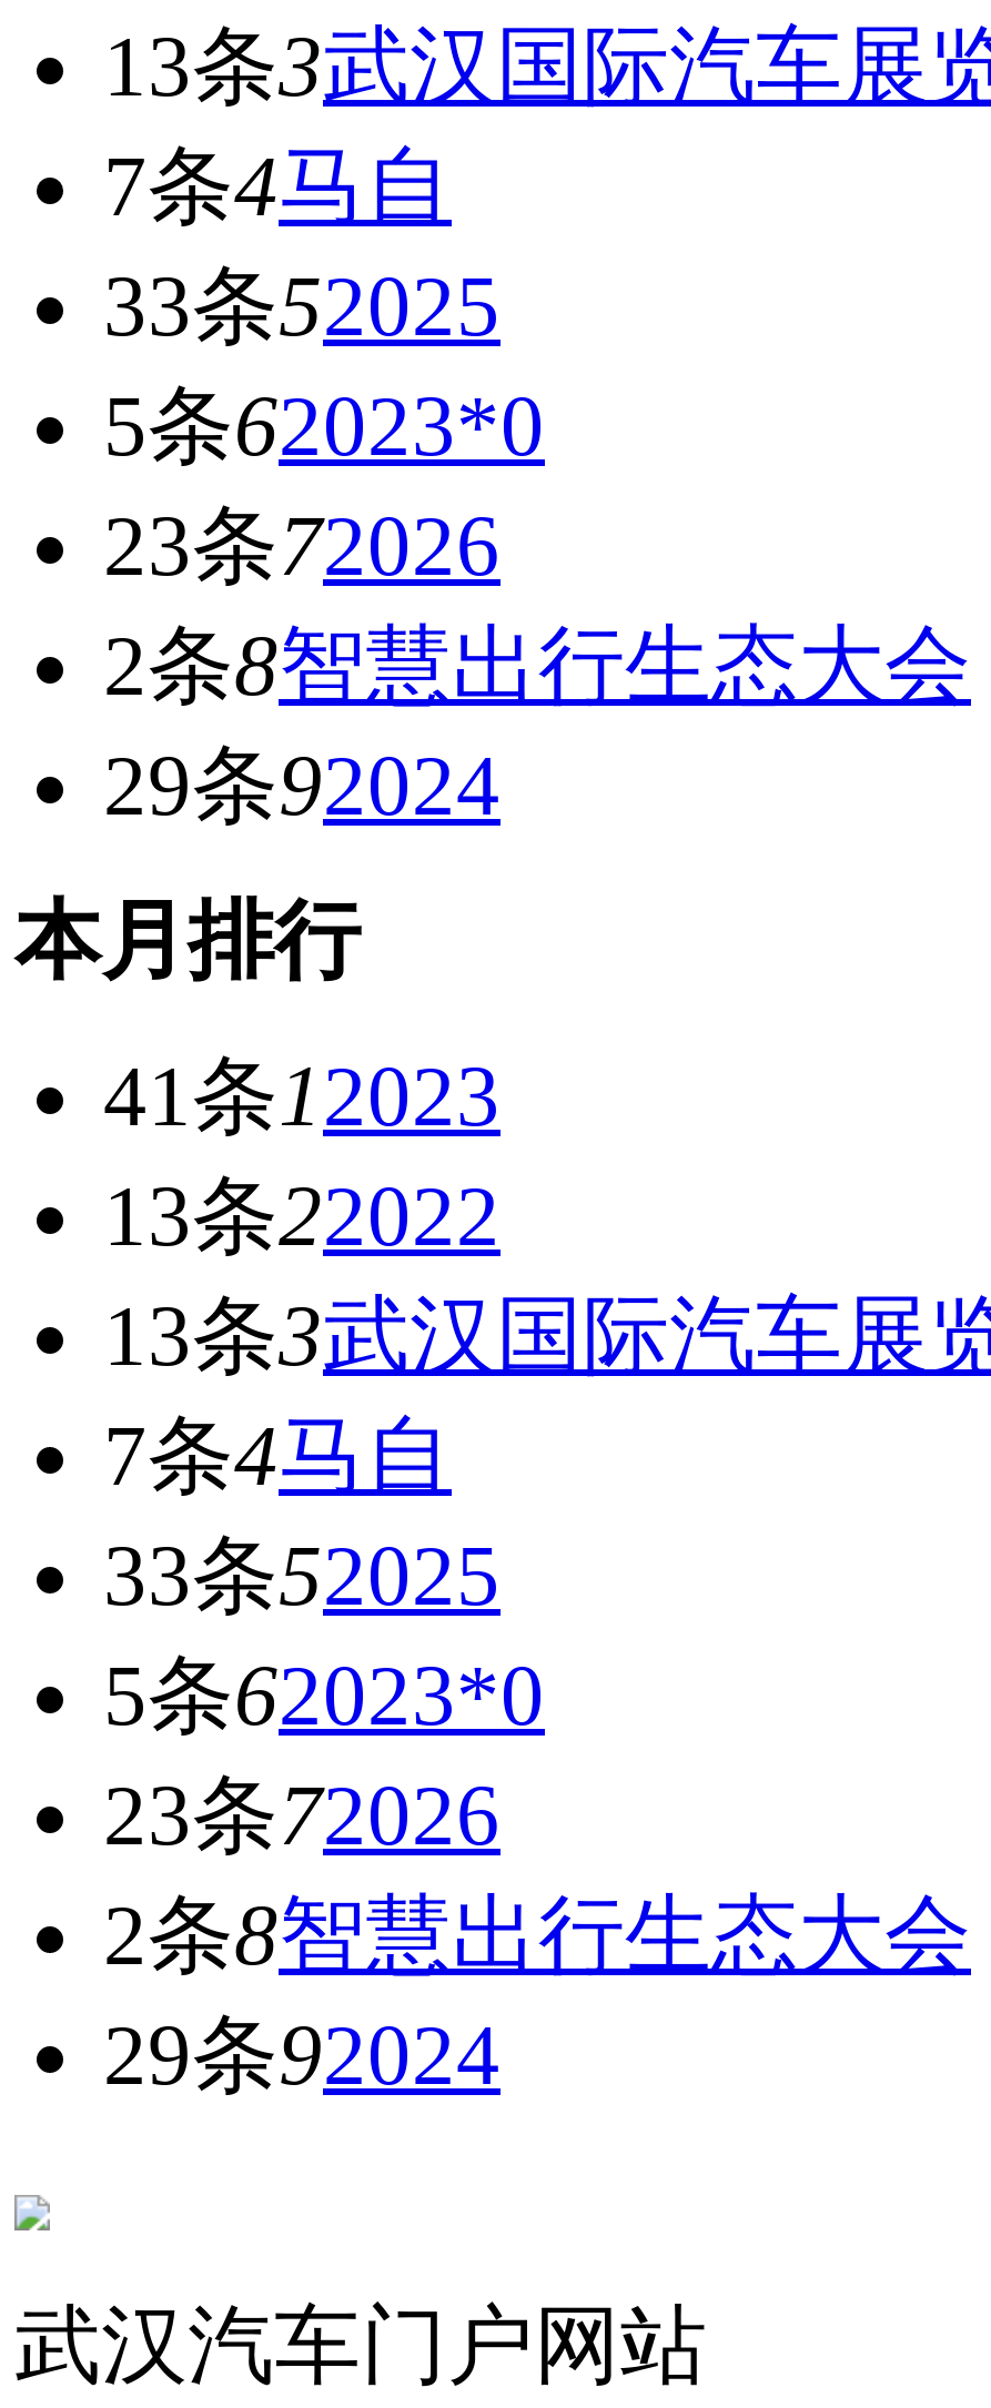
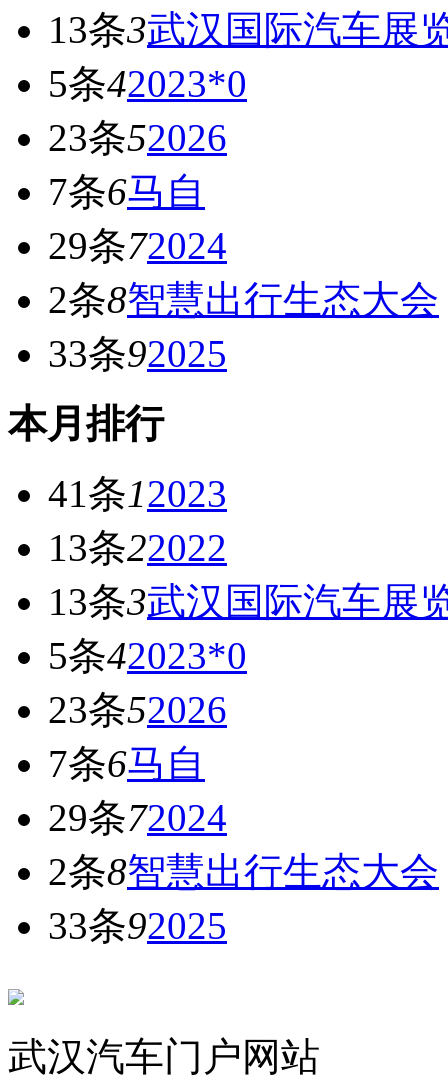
[103,138,545,593] 7条4马自 | 33条52025 | 5条62023*0 | 23条72026 -> [48,62,247,267] 5条42023*0 | 23条52026 | 7条6马自 | 29条72024
[103,738,500,833] 29条92024 -> [48,332,227,375] 33条92025
[103,1408,545,1863] 7条4马自 | 33条52025 | 5条62023*0 | 23条72026 -> [48,634,247,839] 5条42023*0 | 23条52026 | 7条6马自 | 29条72024
[103,2007,500,2103] 29条92024 -> [48,904,227,947] 33条92025

